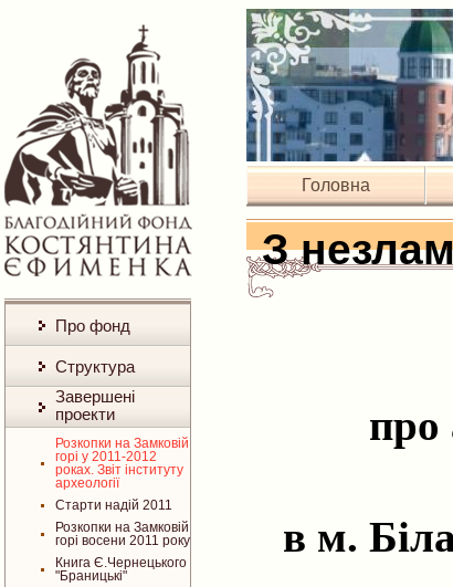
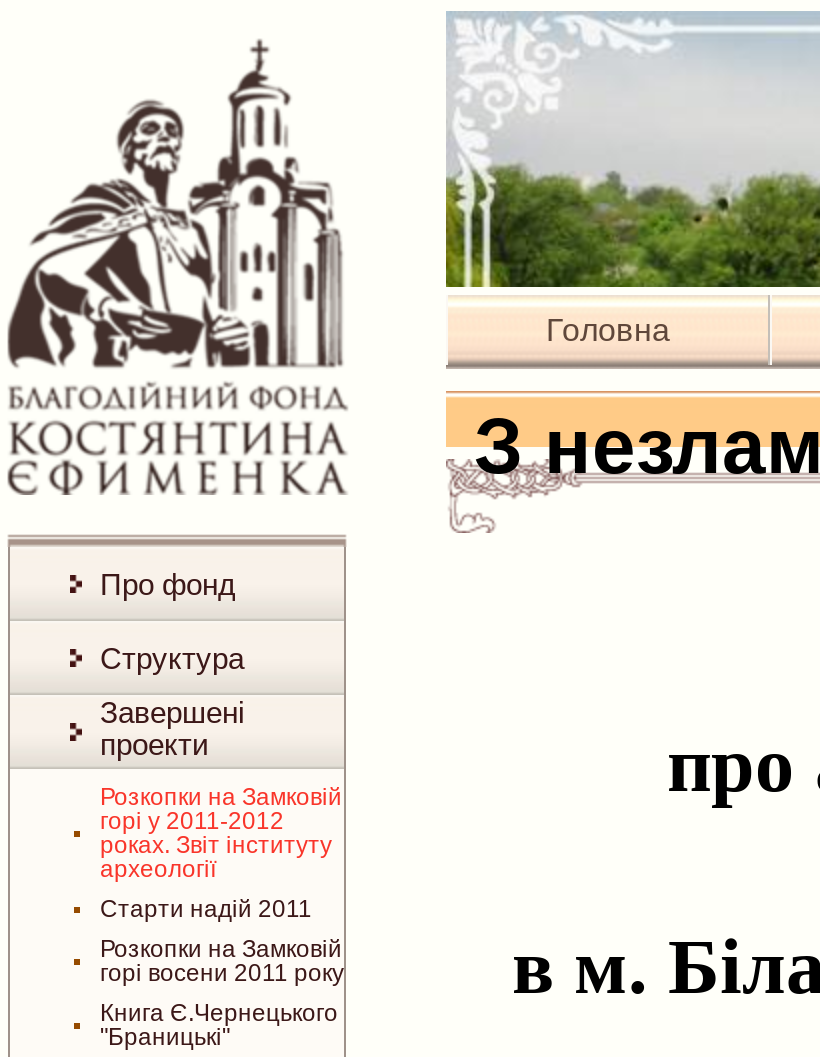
[245,9,450,163] [image] -> [444,13,814,289] [image]

